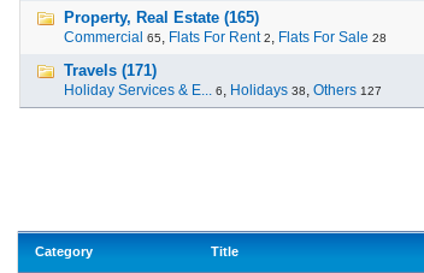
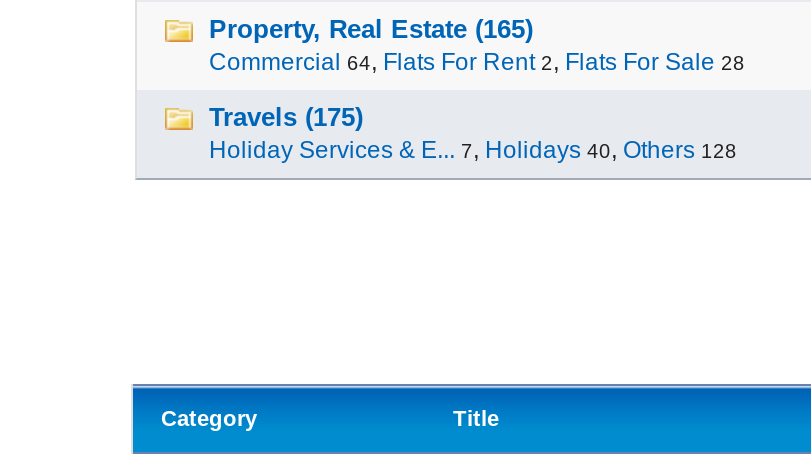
[64,29,387,46] Commercial 65, Flats For Rent 2, Flats For Sale 28 -> [209,48,745,76] Commercial 64, Flats For Rent 2, Flats For Sale 28
[64,61,157,79] Travels (171) -> [209,102,363,132] Travels (175)
[64,82,382,99] Holiday Services & E... 6, Holidays 38, Others 127 -> [209,136,737,164] Holiday Services & E... 7, Holidays 40, Others 128

